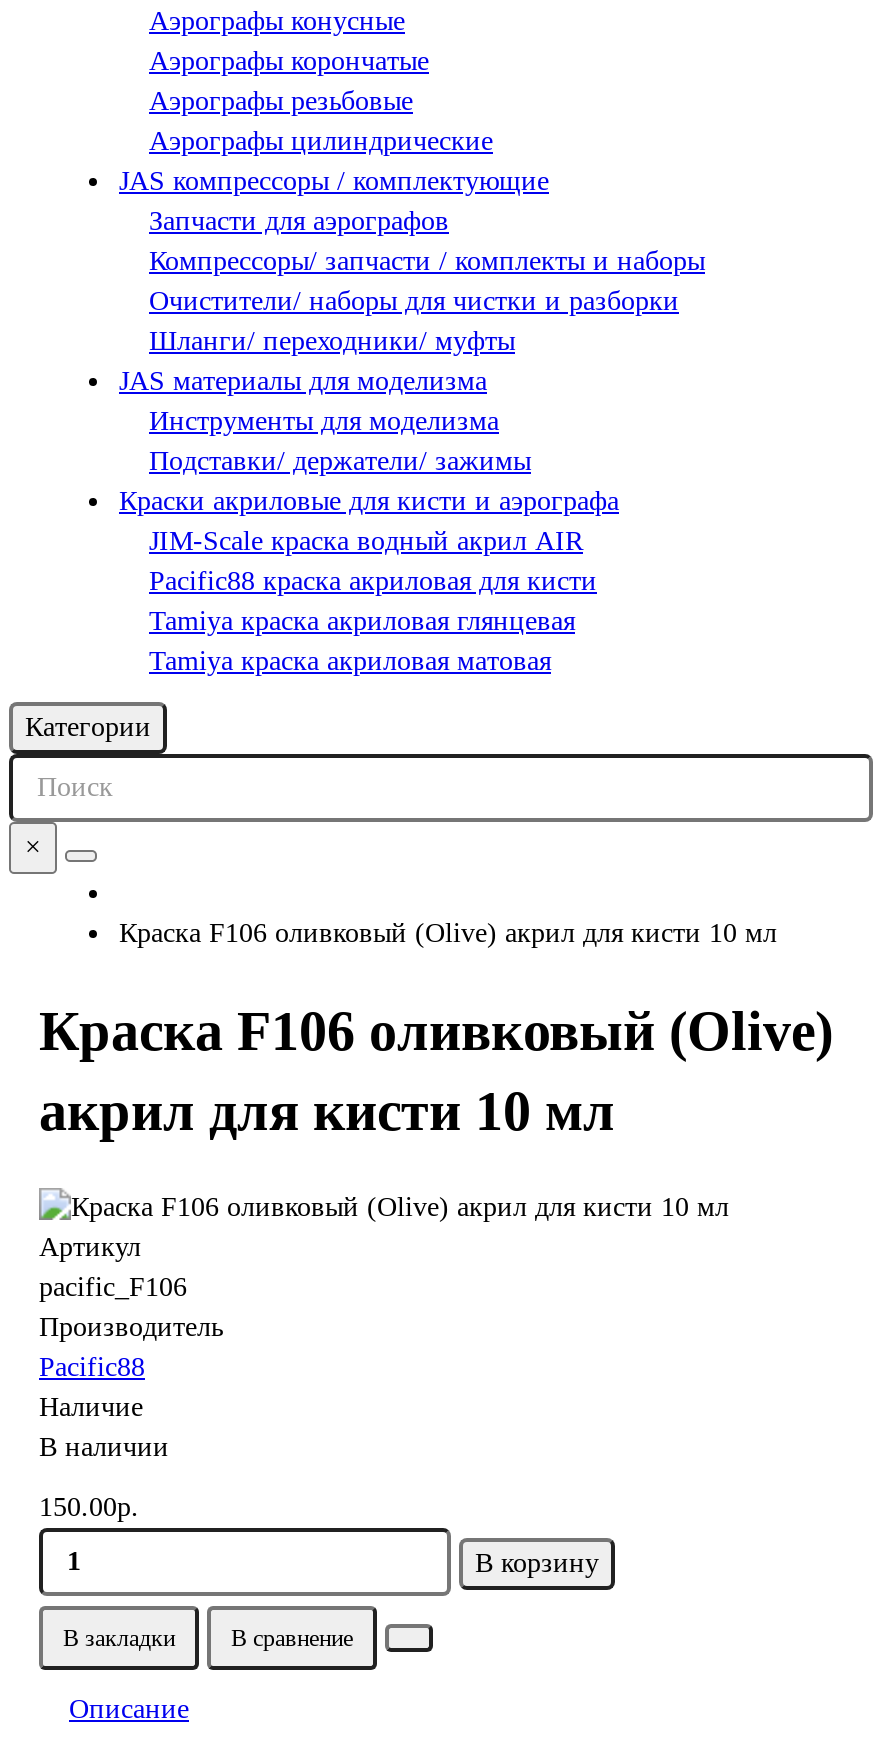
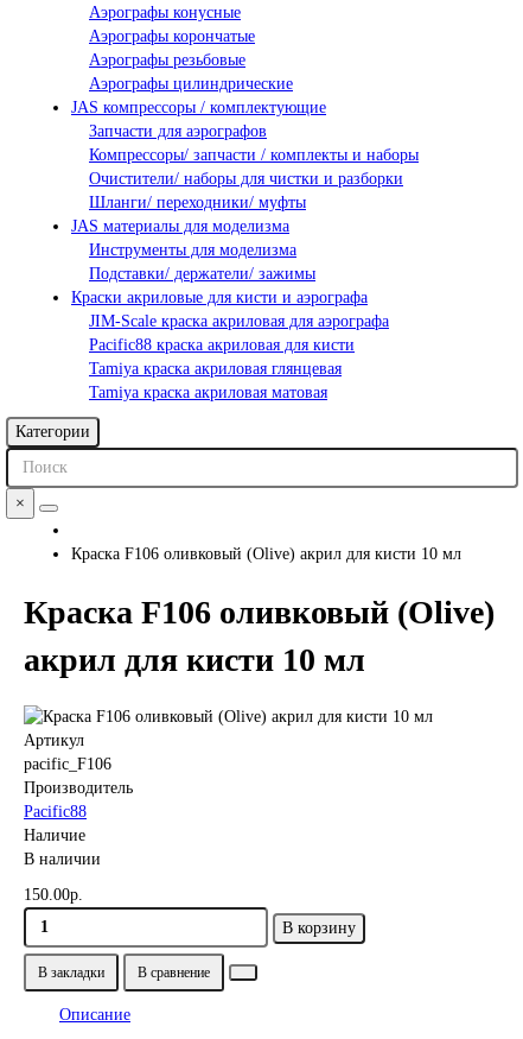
[149,526,583,556] JIM-Scale краска водный акрил AIR -> [89,312,389,330] JIM-Scale краска акриловая для аэрографа

